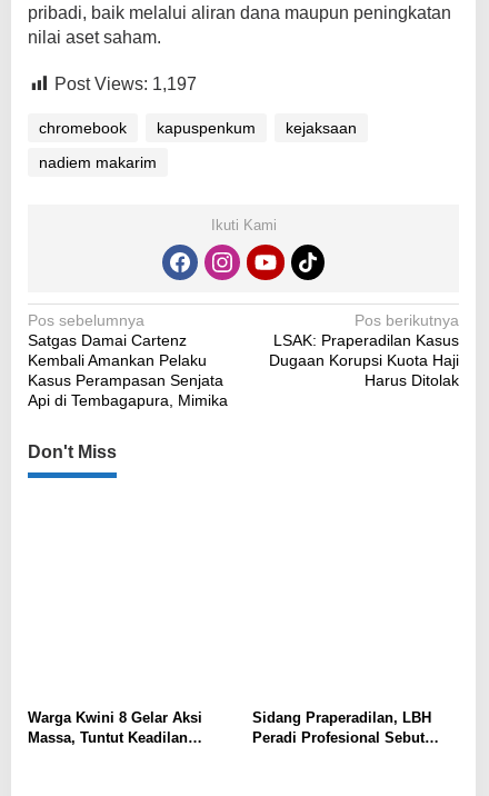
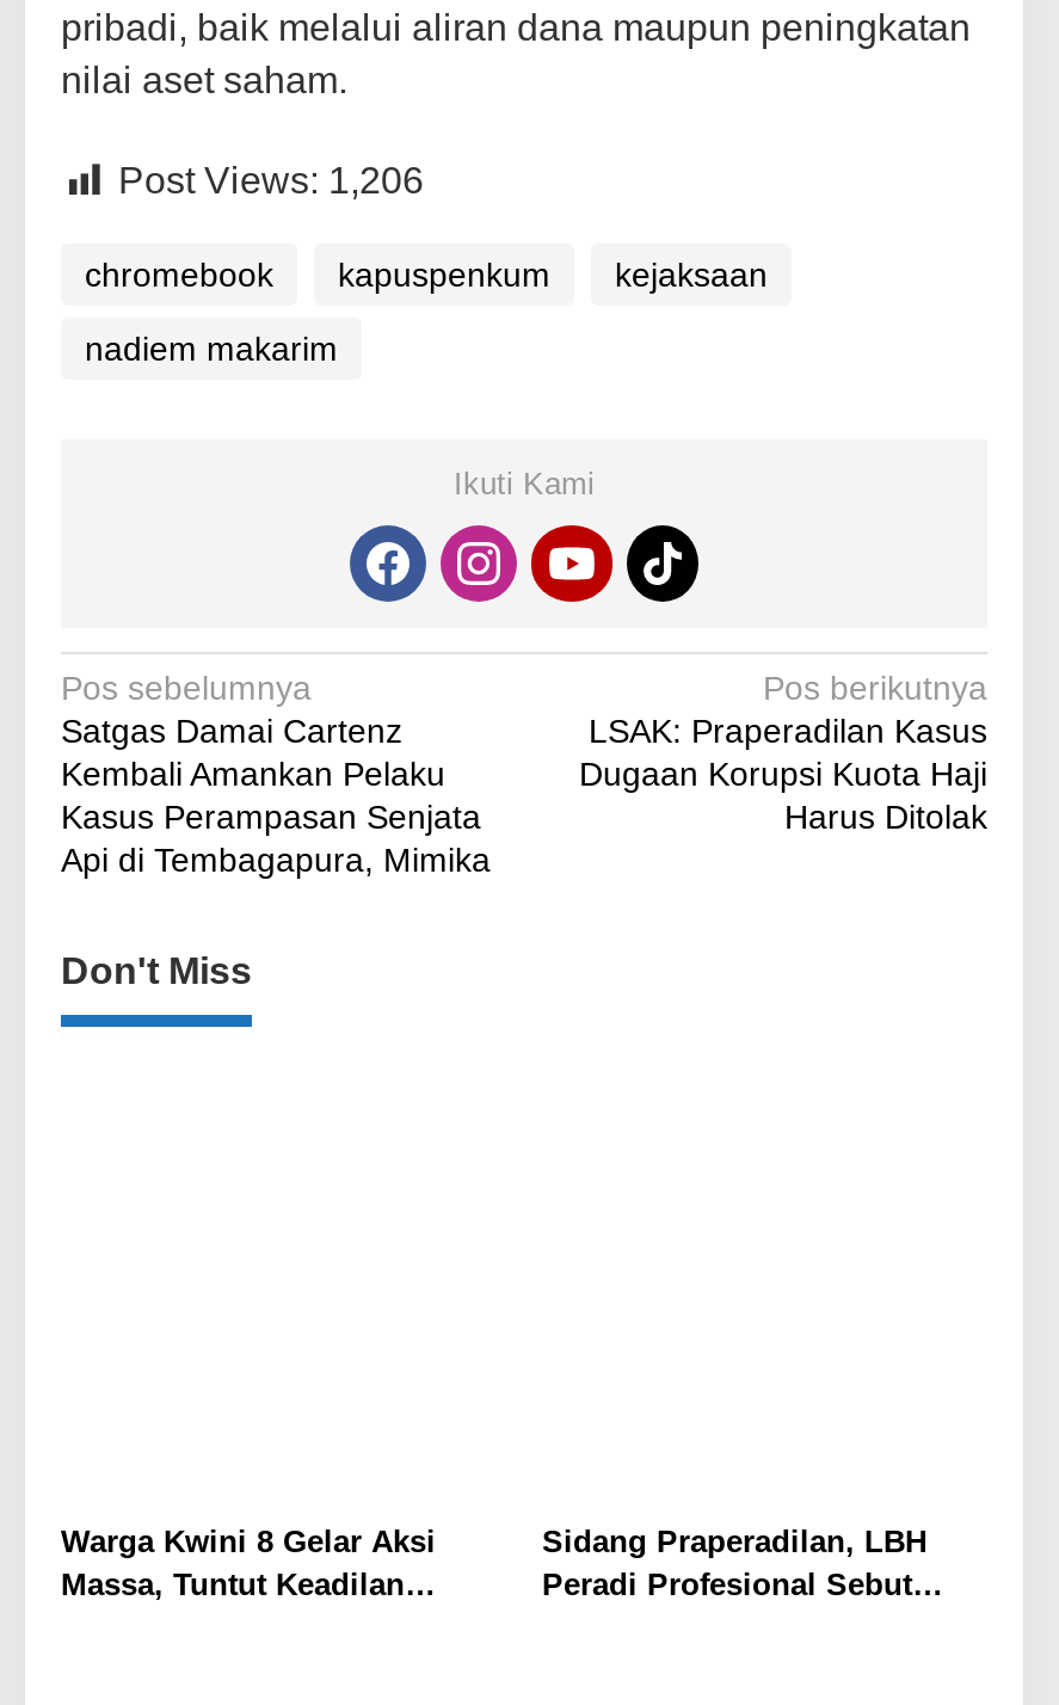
[54,74,197,93] Post Views: 1,197 -> [118,160,424,201] Post Views: 1,206

